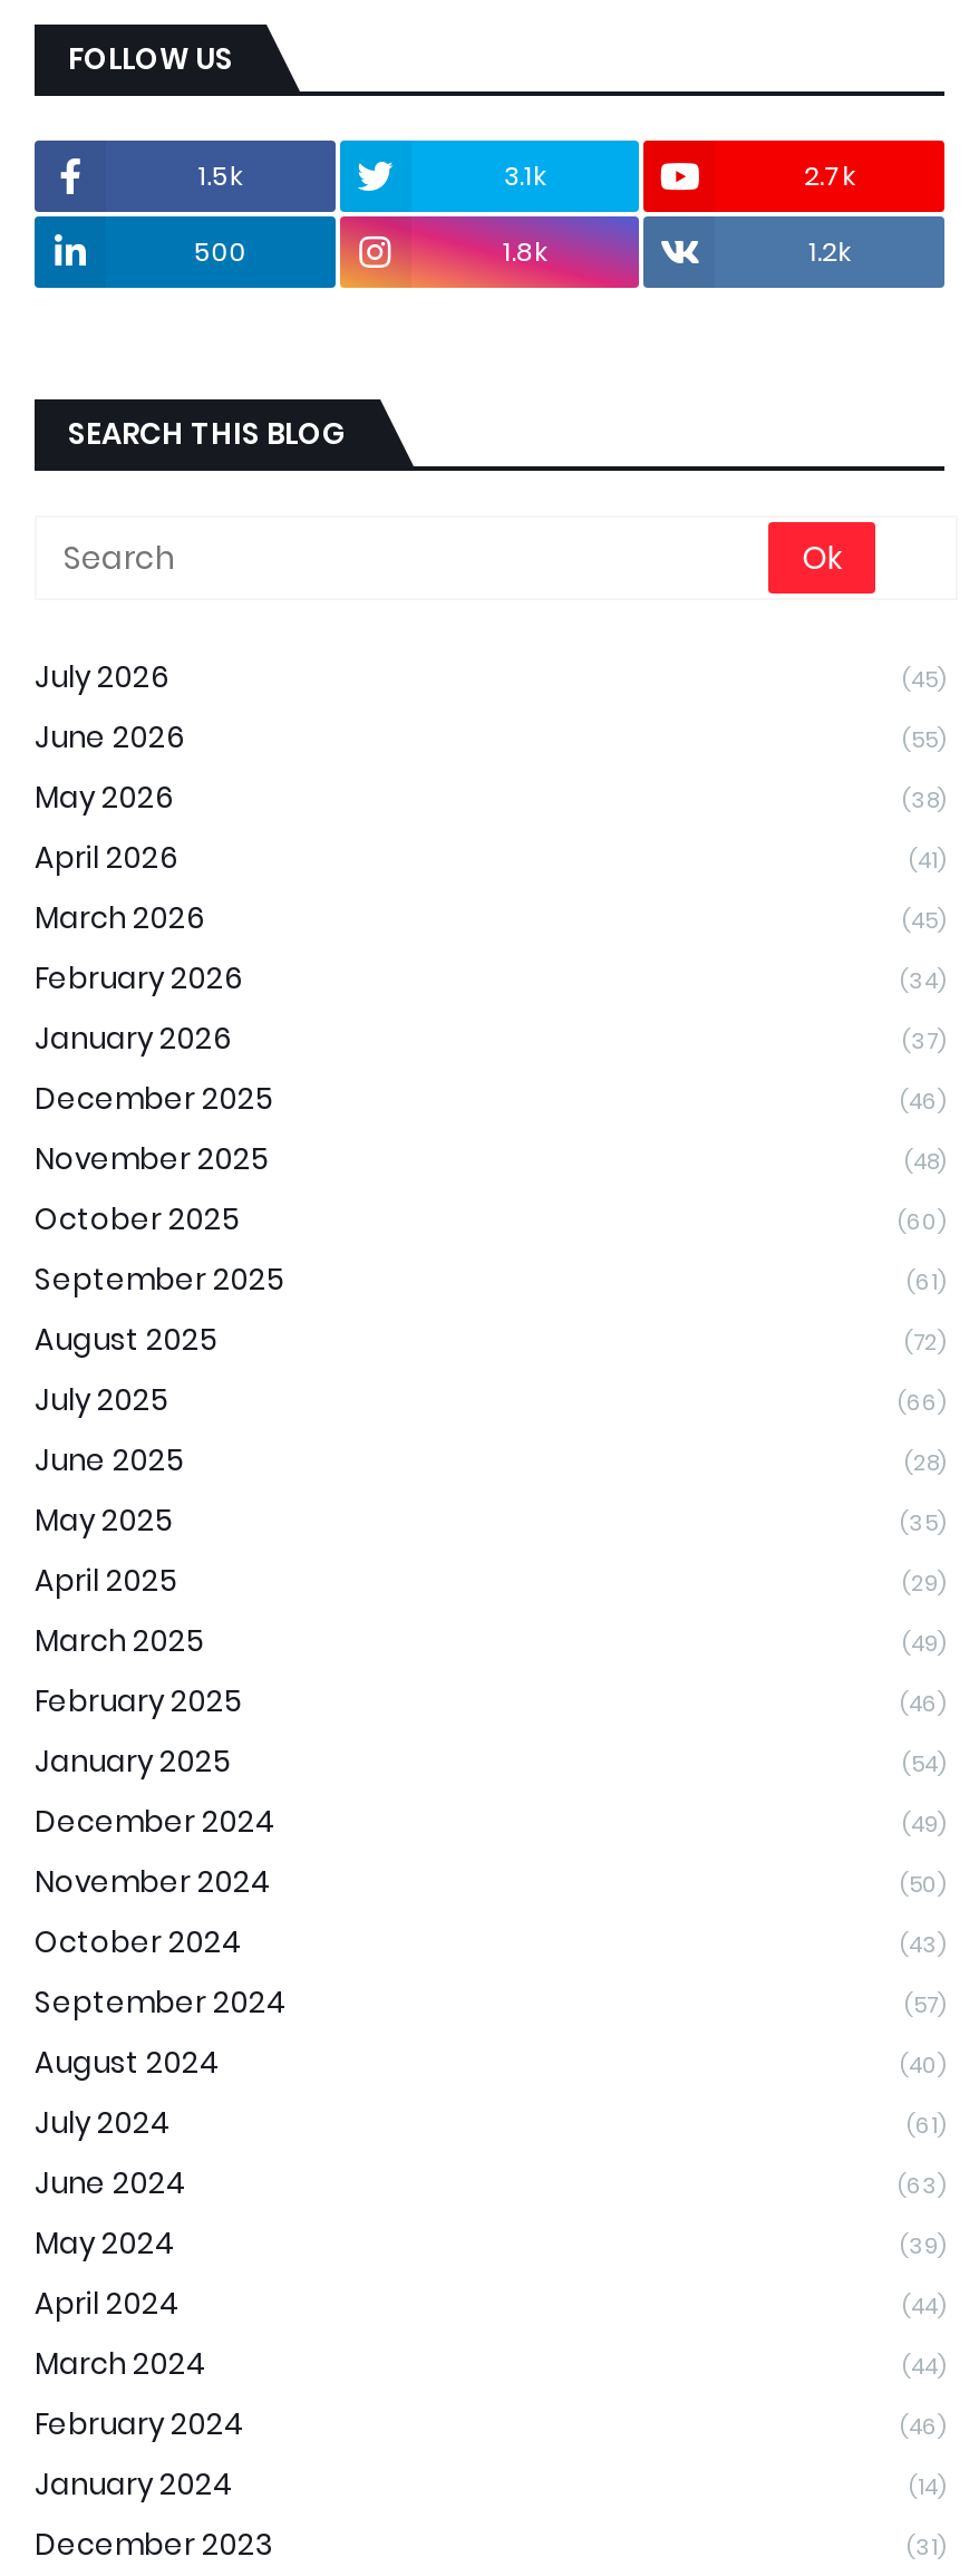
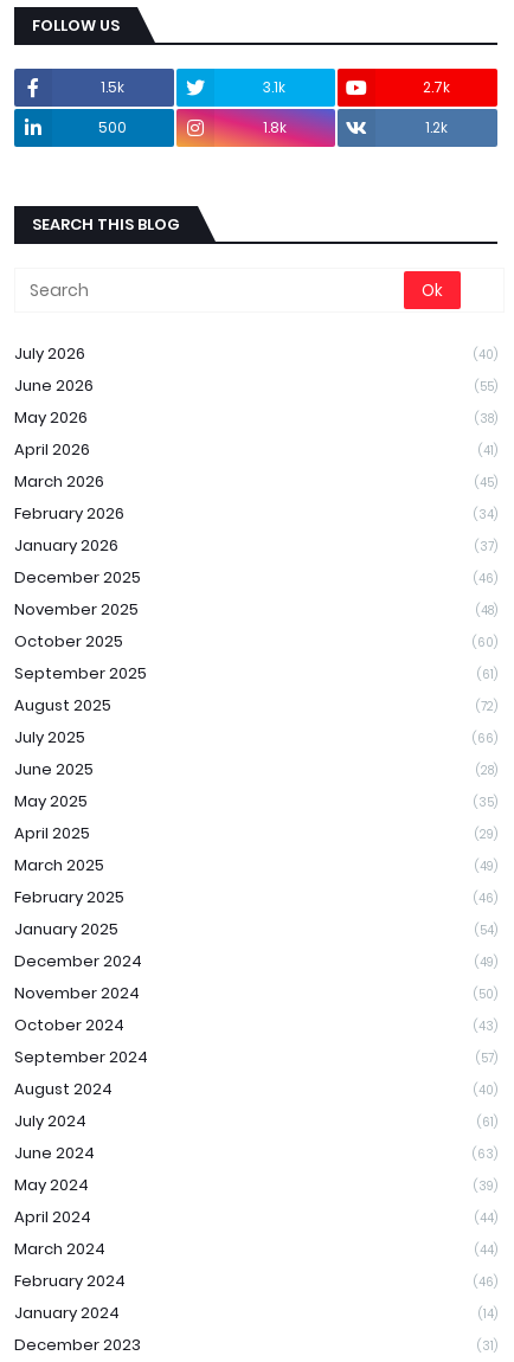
[902,663,944,696] (45) -> [474,346,497,364] (40)

